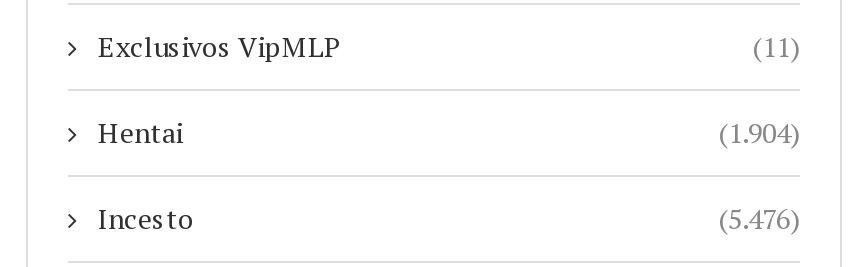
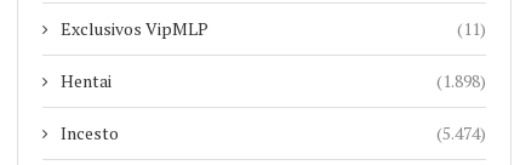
[718,113,800,151] (1.904) -> [436,69,486,92] (1.898)
[718,199,800,237] (5.476) -> [436,121,486,144] (5.474)

